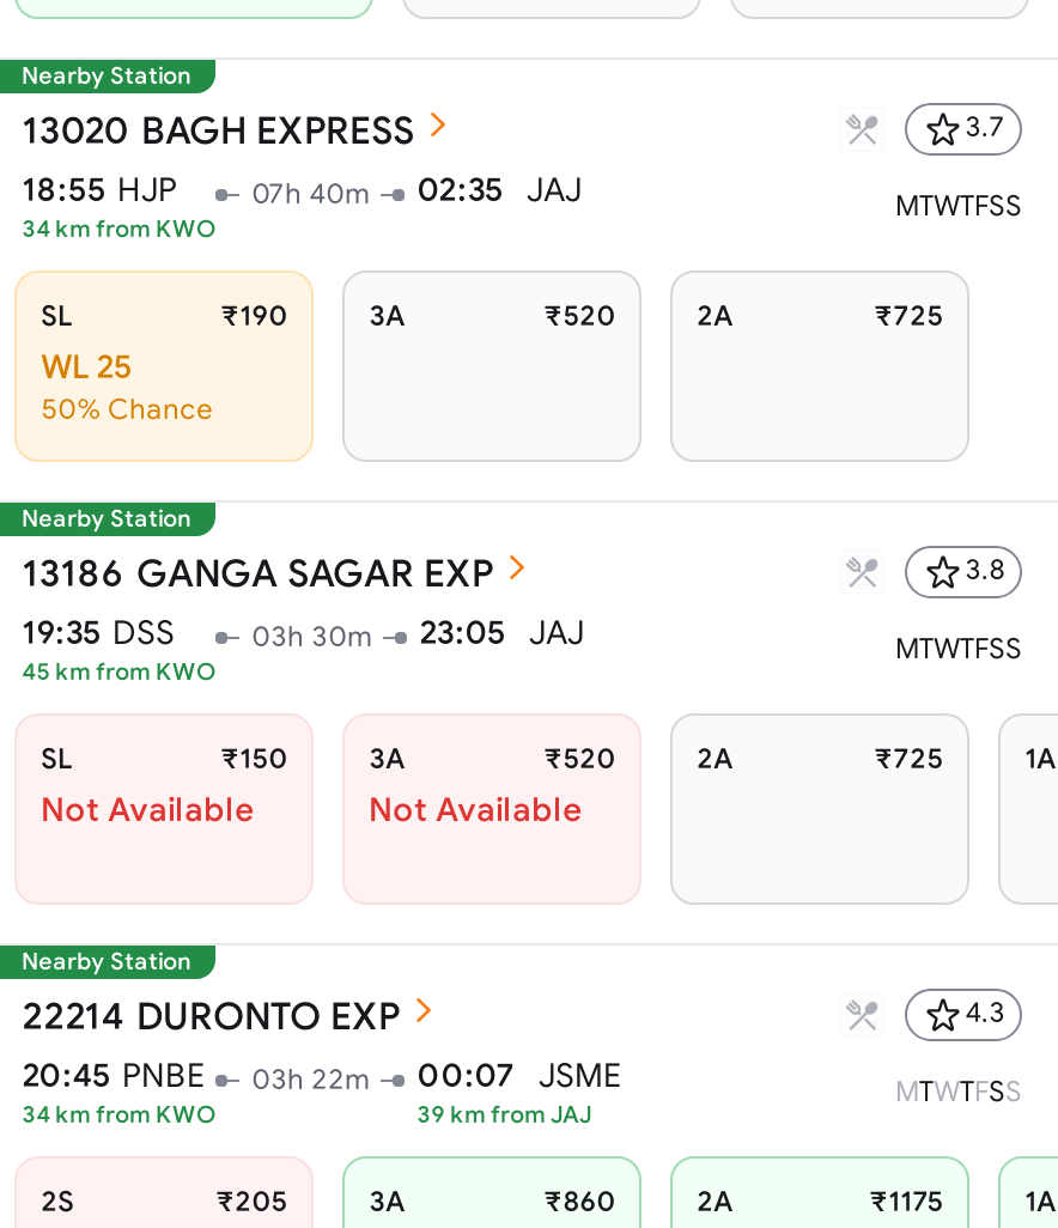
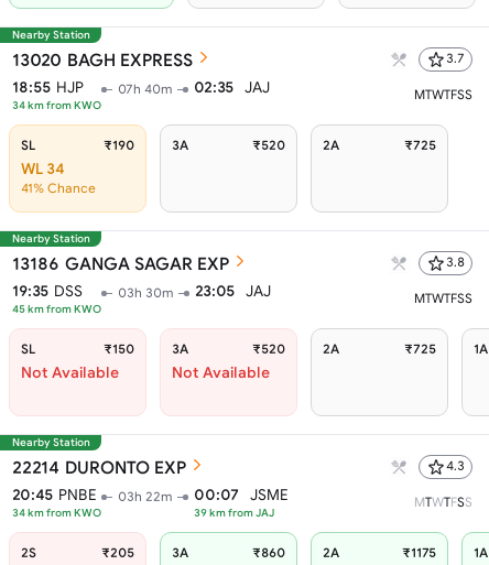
[41,346,132,384] WL 25 -> [21,159,65,177] WL 34
[41,392,213,423] 50% Chance -> [21,180,96,195] 41% Chance

